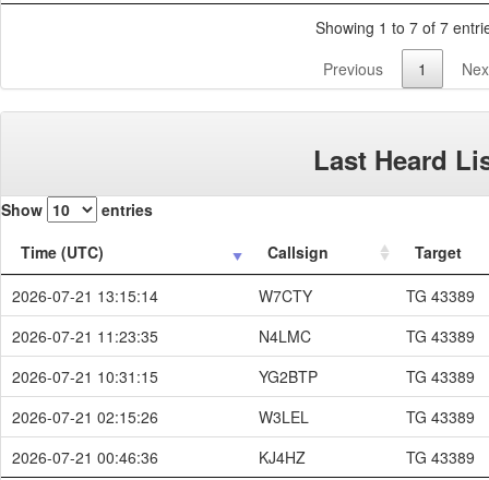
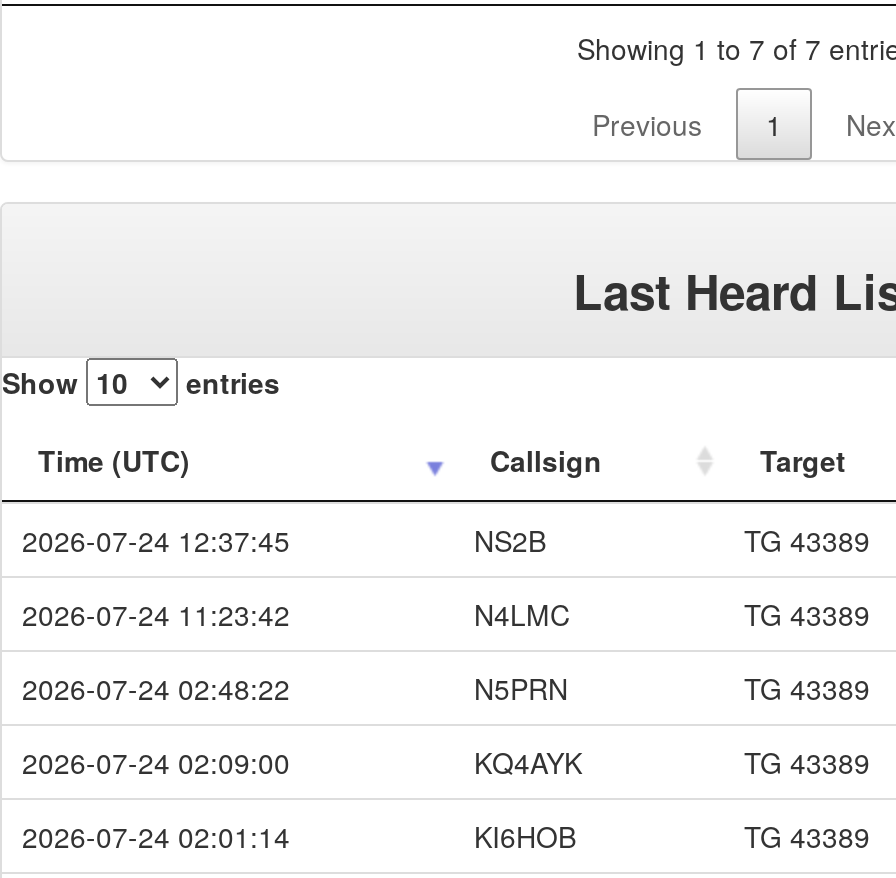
[12,285,312,307] 2026-07-21 13:15:14 | W7CTY -> [22,520,546,560] 2026-07-24 12:37:45 | NS2B
[12,325,158,347] 2026-07-21 11:23:35 -> [22,594,290,634] 2026-07-24 11:23:42
[12,366,318,387] 2026-07-21 10:31:15 | YG2BTP -> [22,668,568,708] 2026-07-24 02:48:22 | N5PRN
[12,406,309,428] 2026-07-21 02:15:26 | W3LEL -> [22,742,582,782] 2026-07-24 02:09:00 | KQ4AYK
[12,446,306,468] 2026-07-21 00:46:36 | KJ4HZ -> [22,816,576,856] 2026-07-24 02:01:14 | KI6HOB

